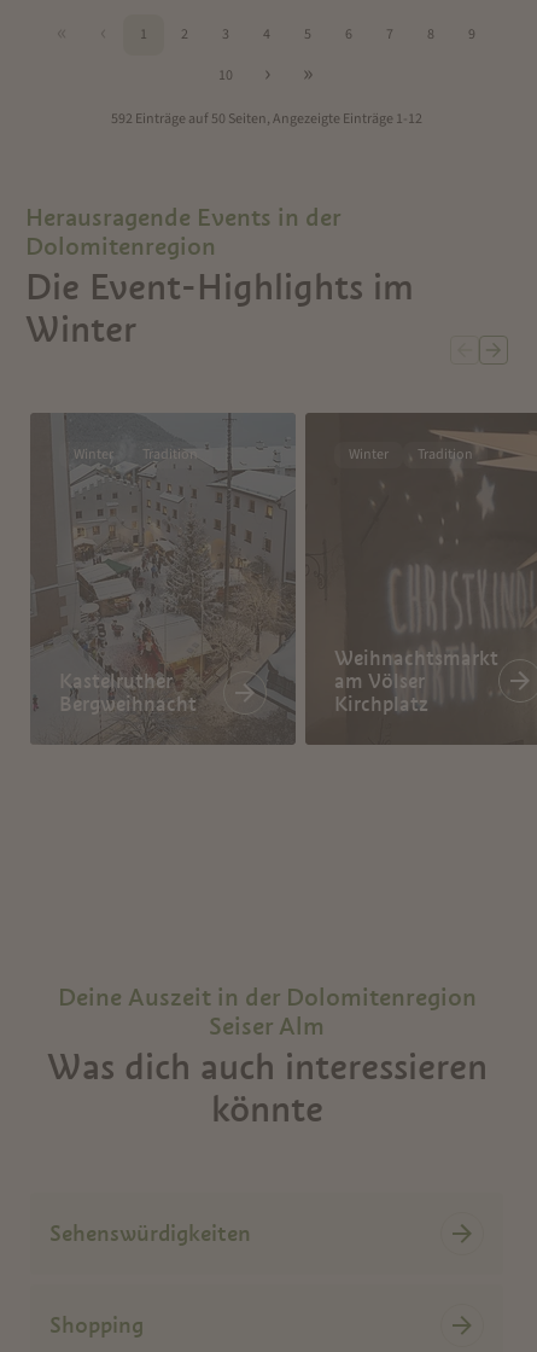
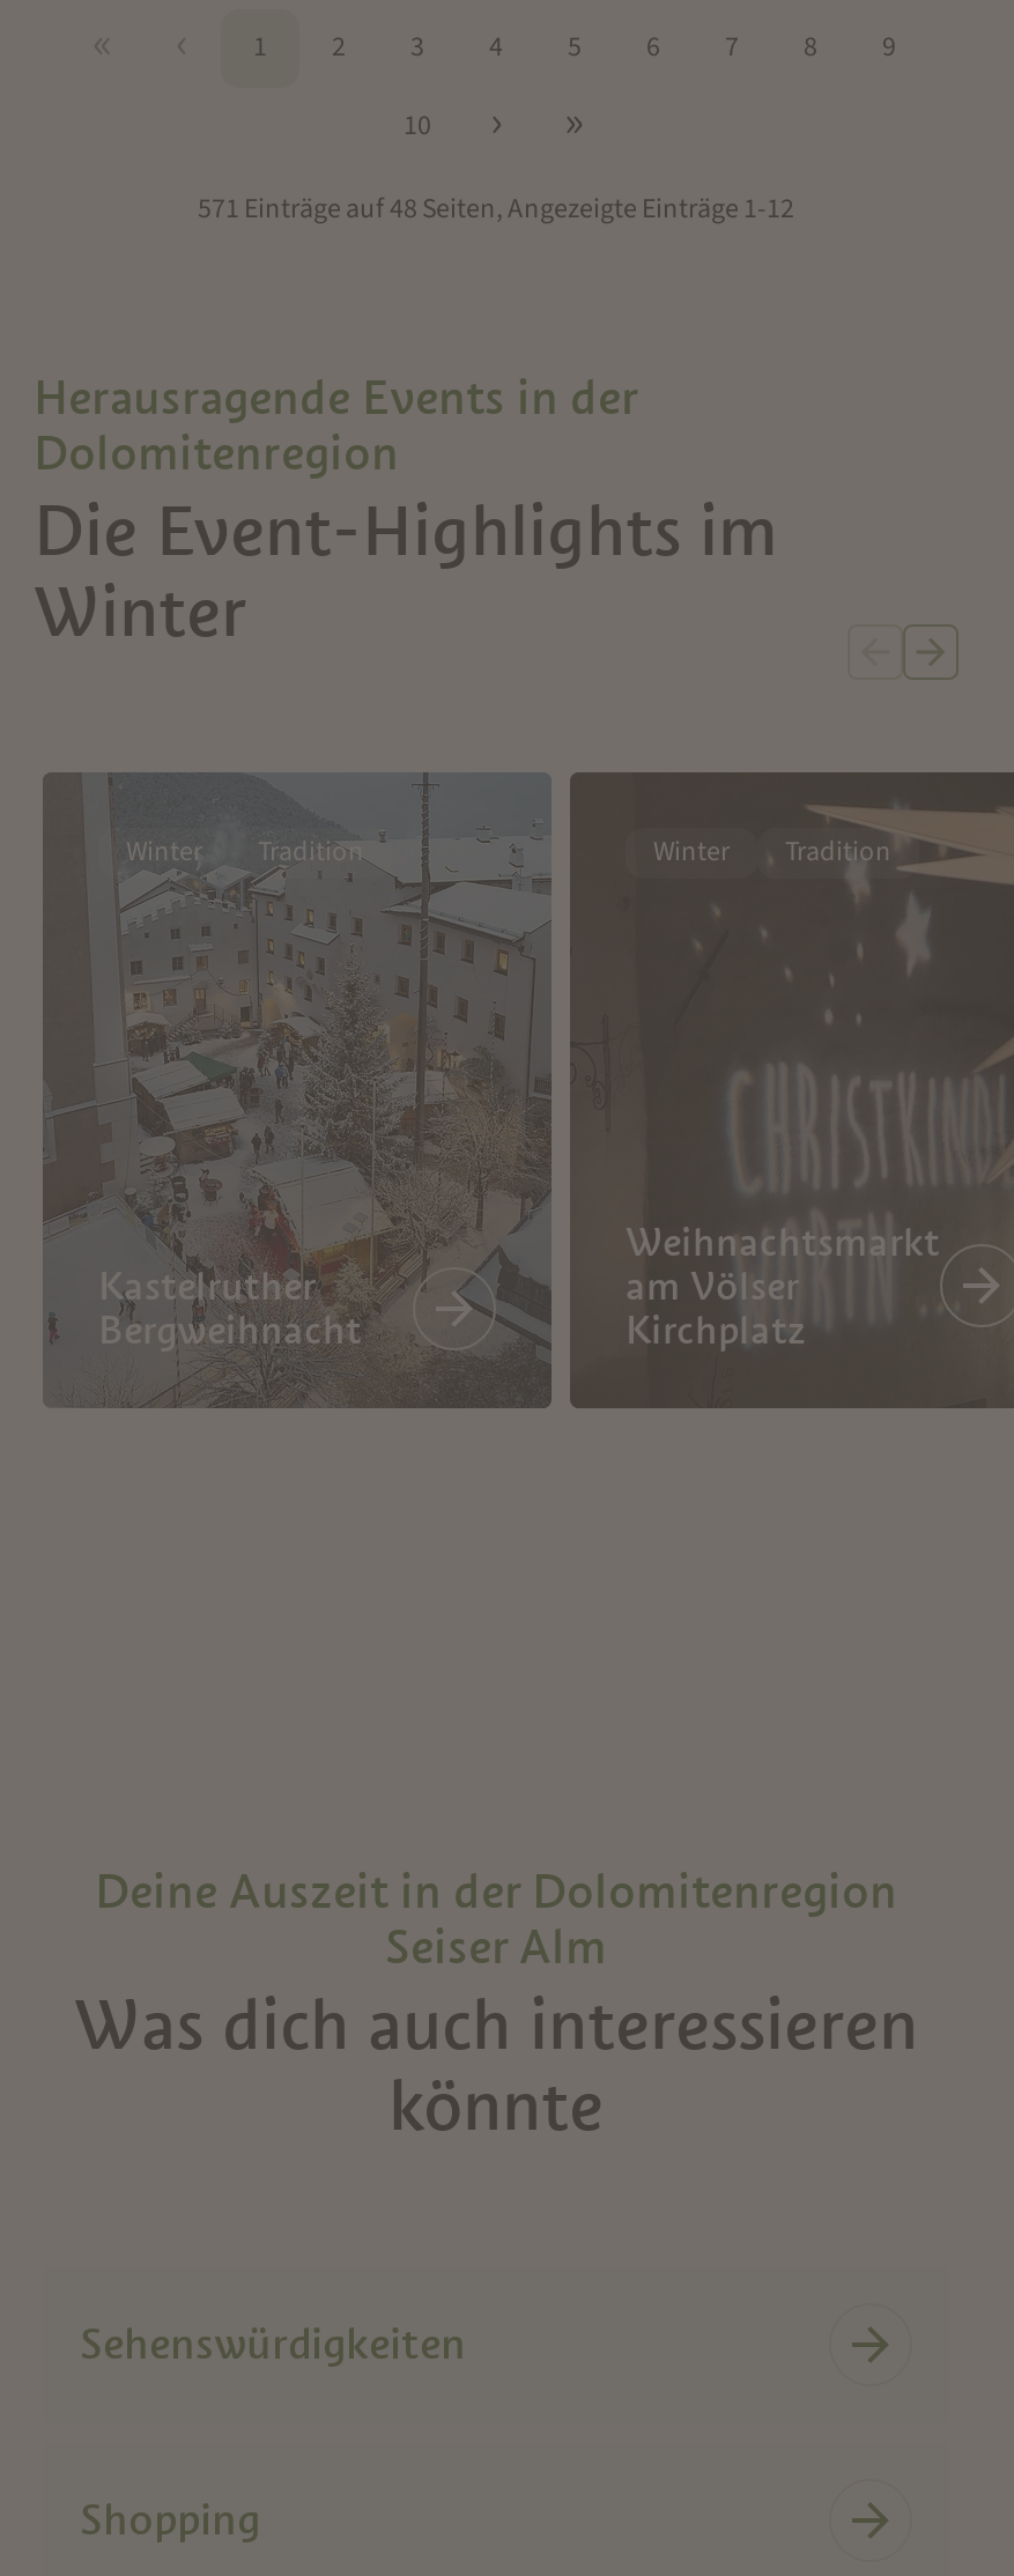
[111,108,422,129] 592 Einträge auf 50 Seiten, Angezeigte Einträge 1-12 -> [198,189,794,228] 571 Einträge auf 48 Seiten, Angezeigte Einträge 1-12

